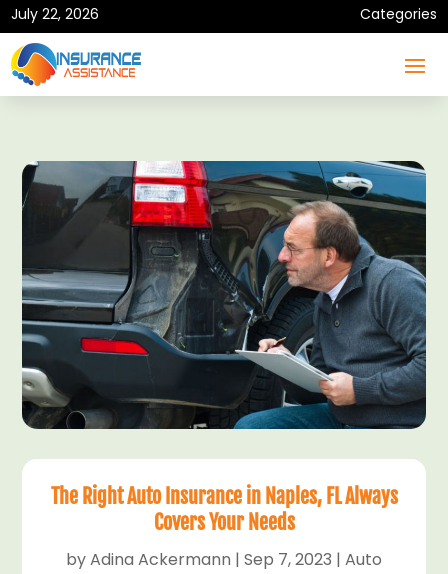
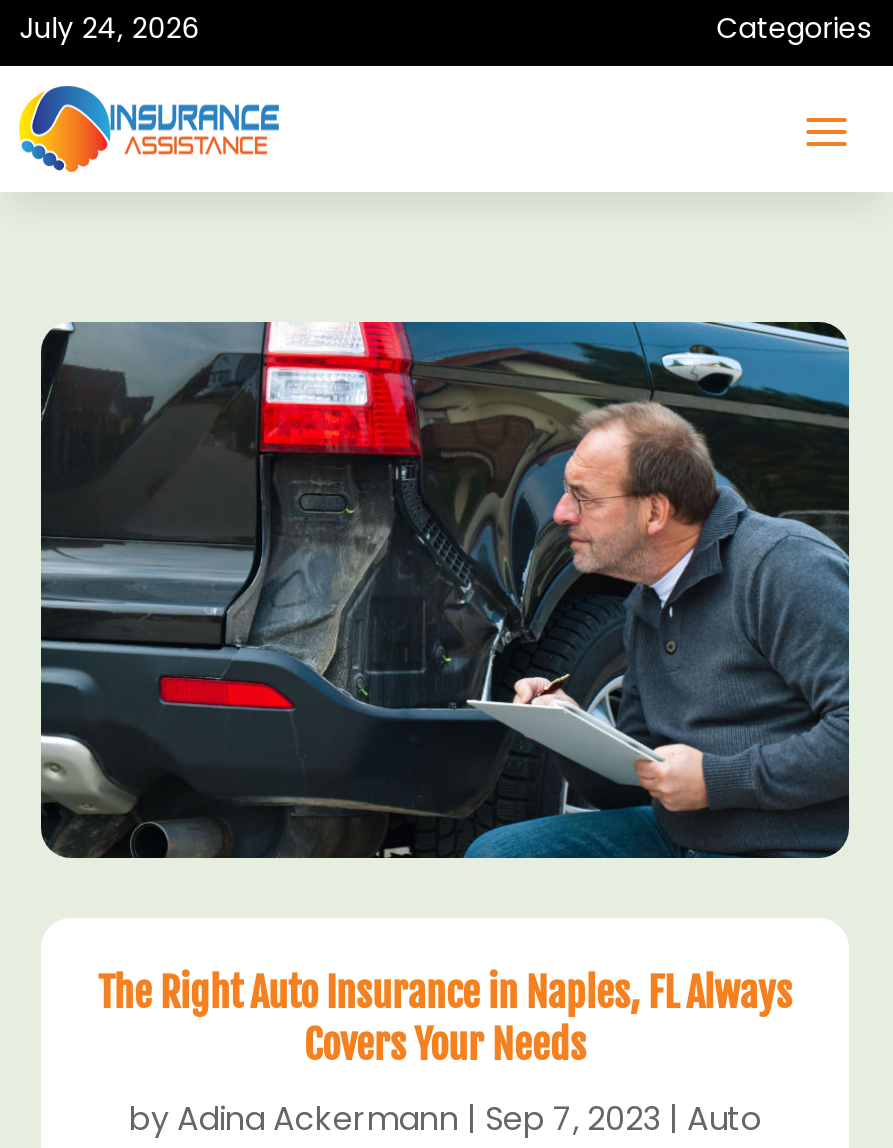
[11,4,99,24] July 22, 2026 -> [19,8,199,48] July 24, 2026

